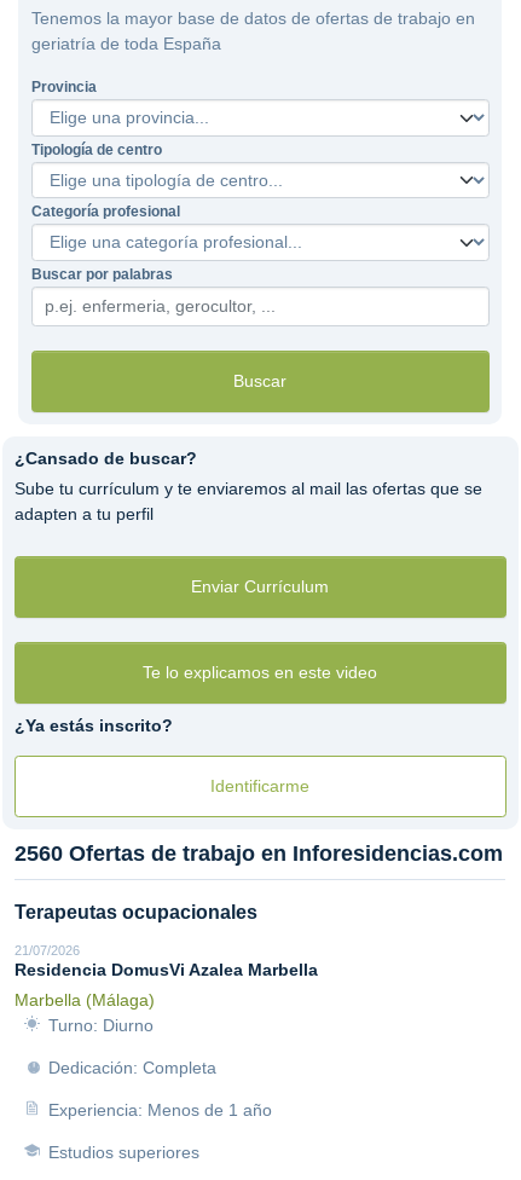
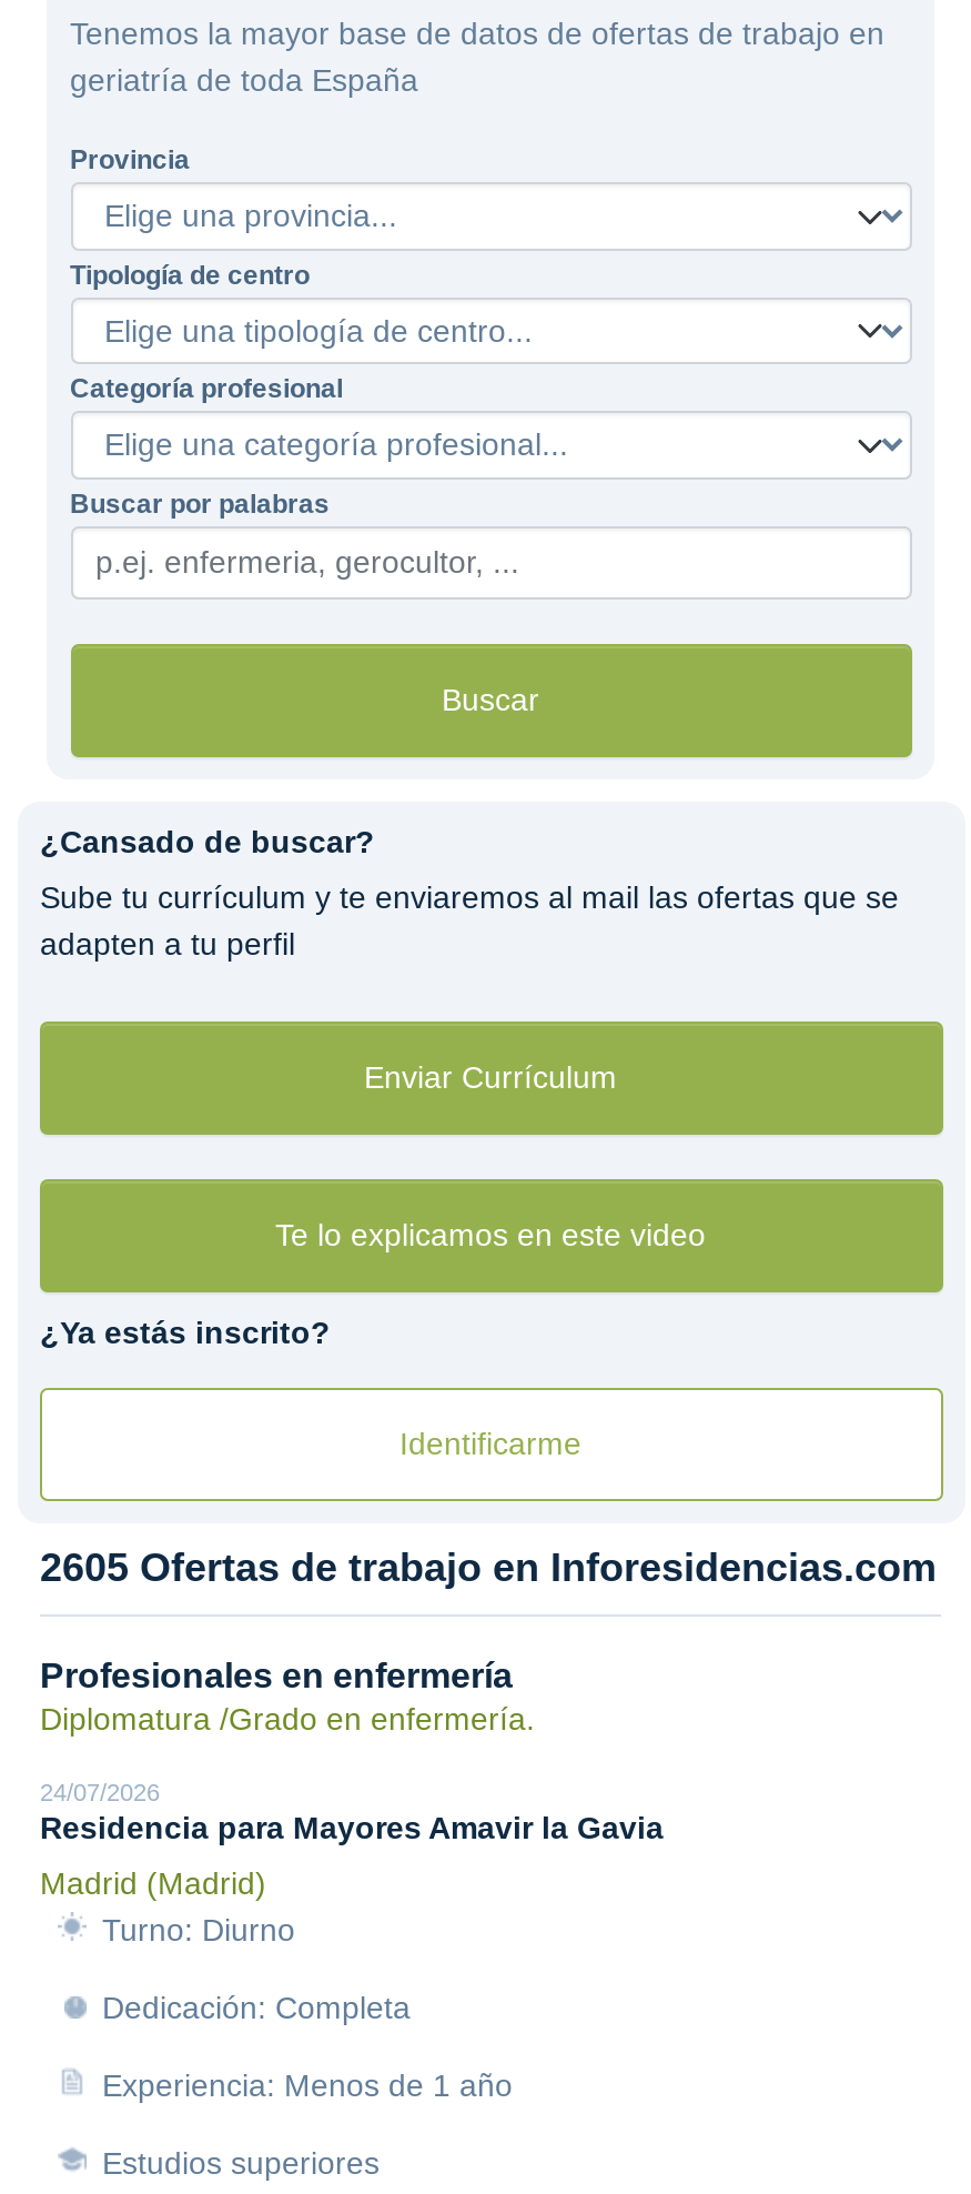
[15,841,503,866] 2560 Ofertas de trabajo en Inforesidencias.com -> [40,1546,937,1590] 2605 Ofertas de trabajo en Inforesidencias.com
[15,902,257,922] Terapeutas ocupacionales -> [40,1657,535,1737] Profesionales en enfermería | Diplomatura /Grado en enfermería.
[15,943,318,979] 21/07/2026 | Residencia DomusVi Azalea Marbella -> [40,1779,664,1845] 24/07/2026 | Residencia para Mayores Amavir la Gavia
[15,990,155,1010] Marbella (Málaga) -> [40,1865,266,1901] Madrid (Madrid)

